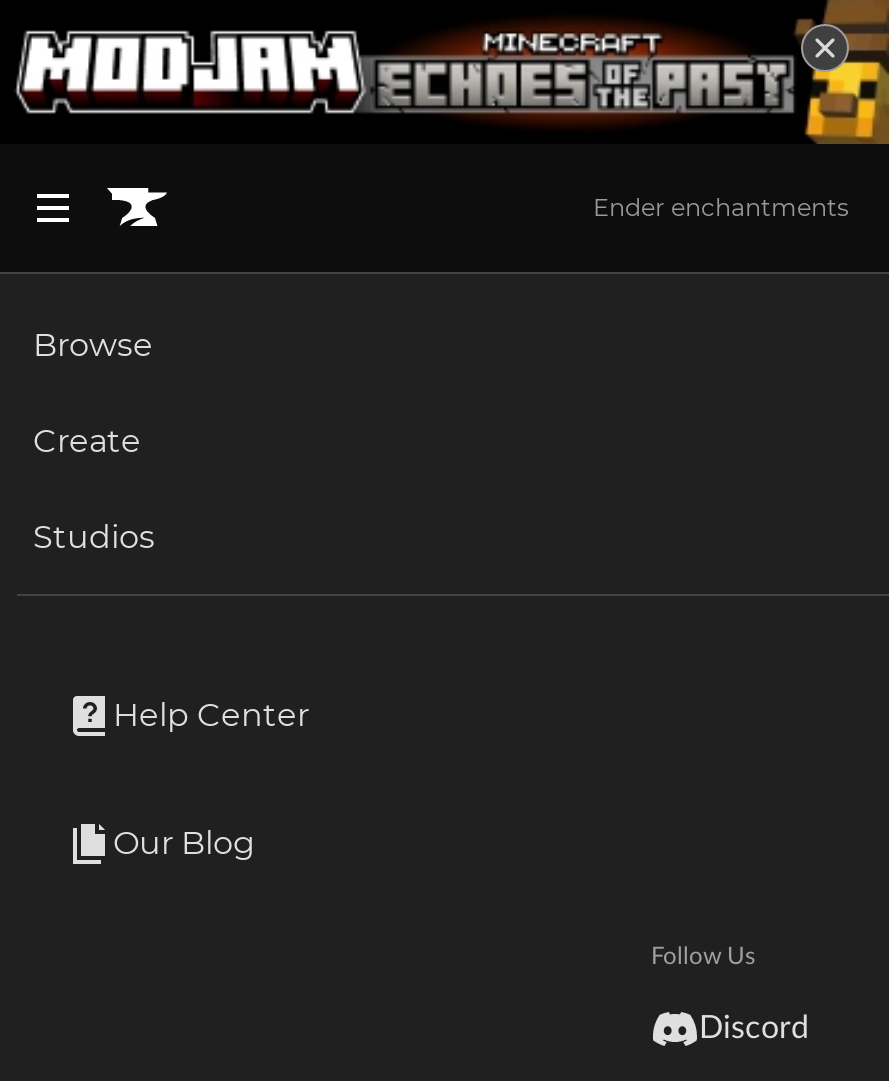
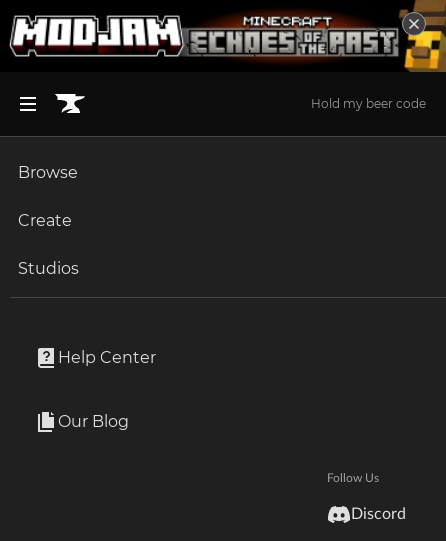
[593,191,849,221] Ender enchantments -> [311,96,426,111] Hold my beer code

